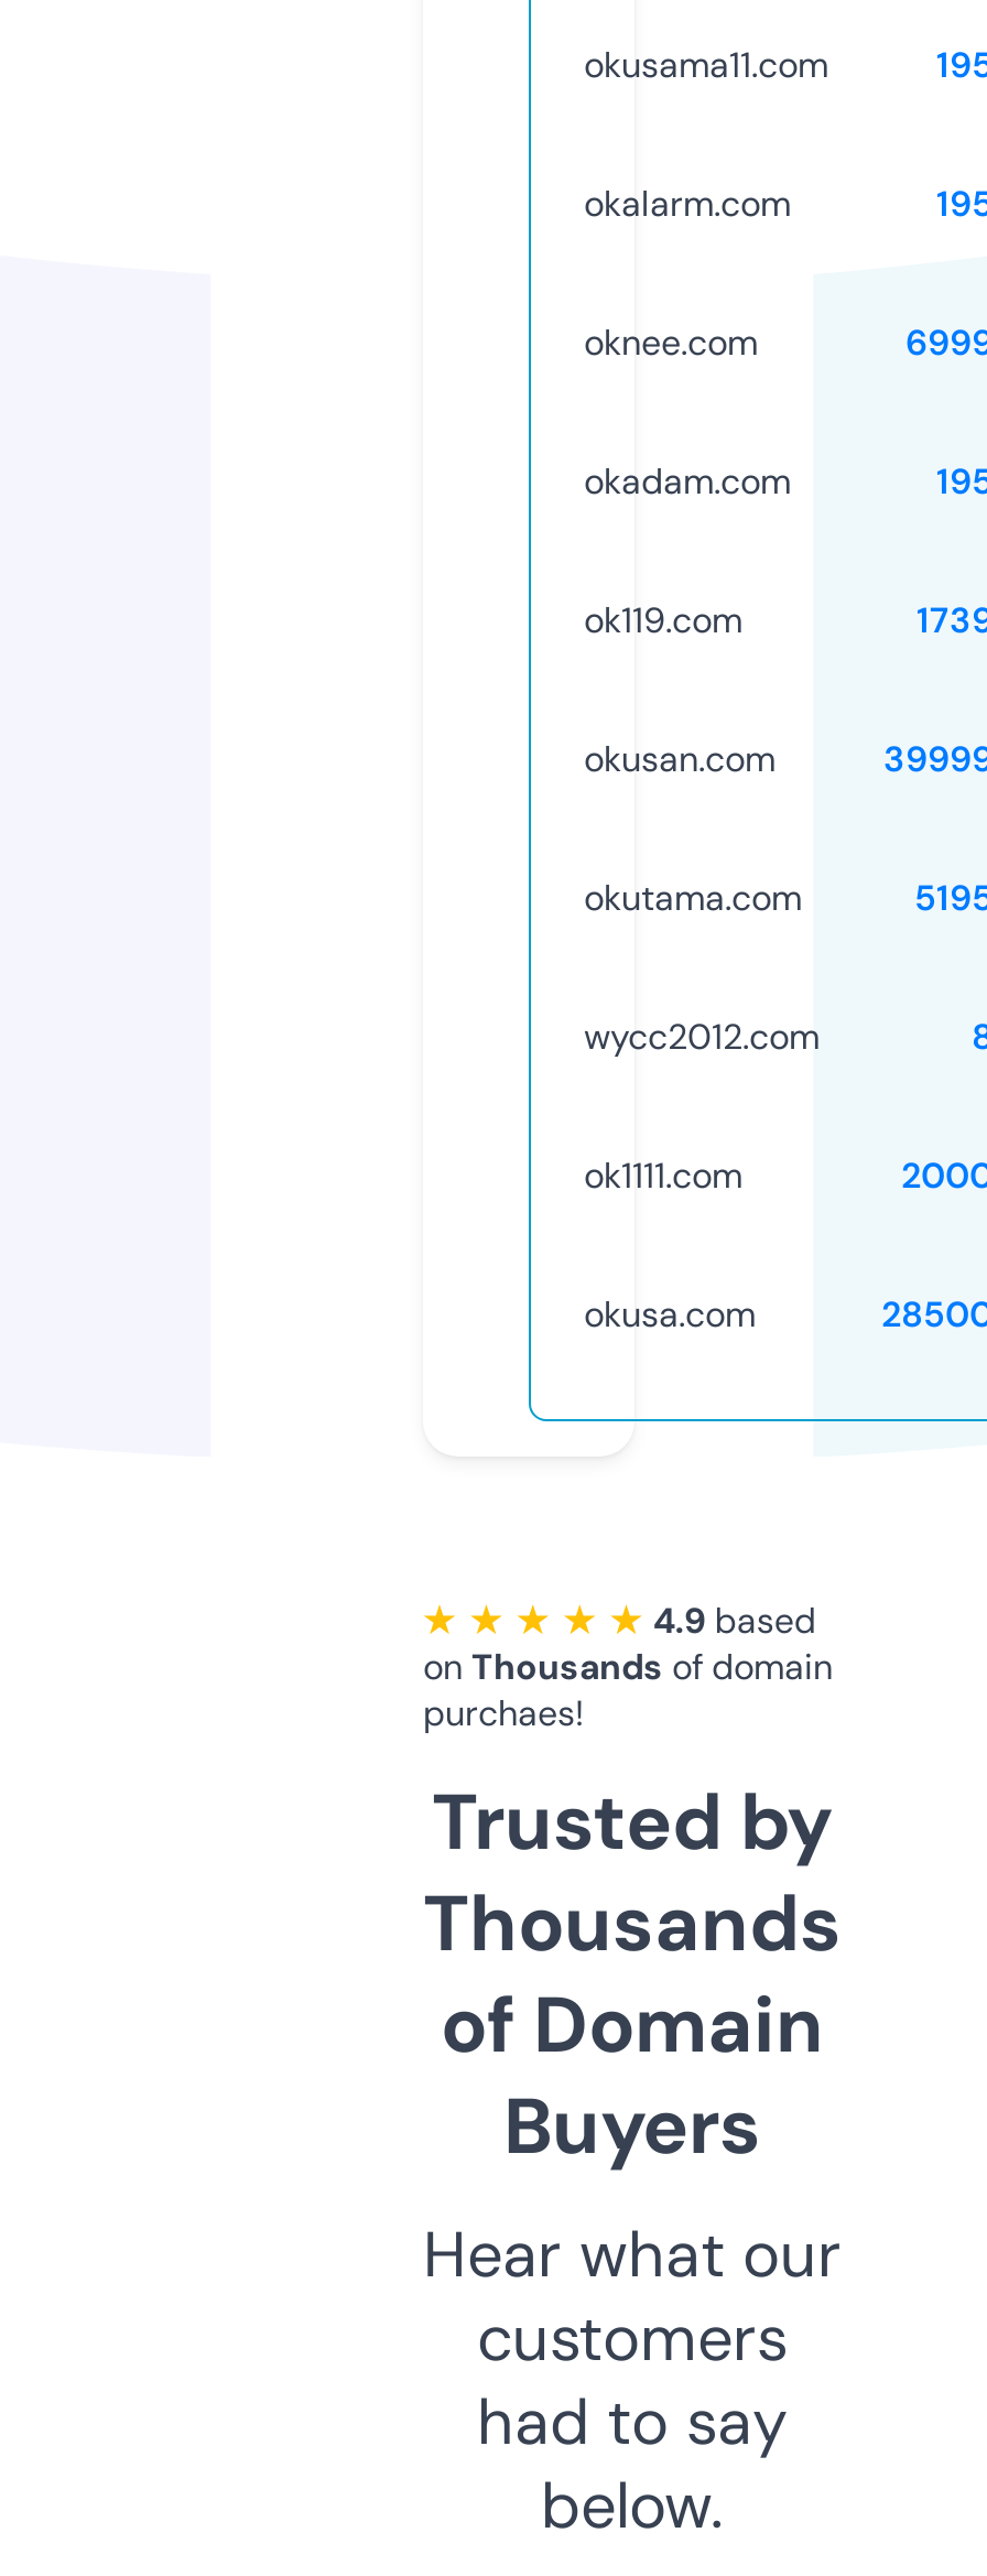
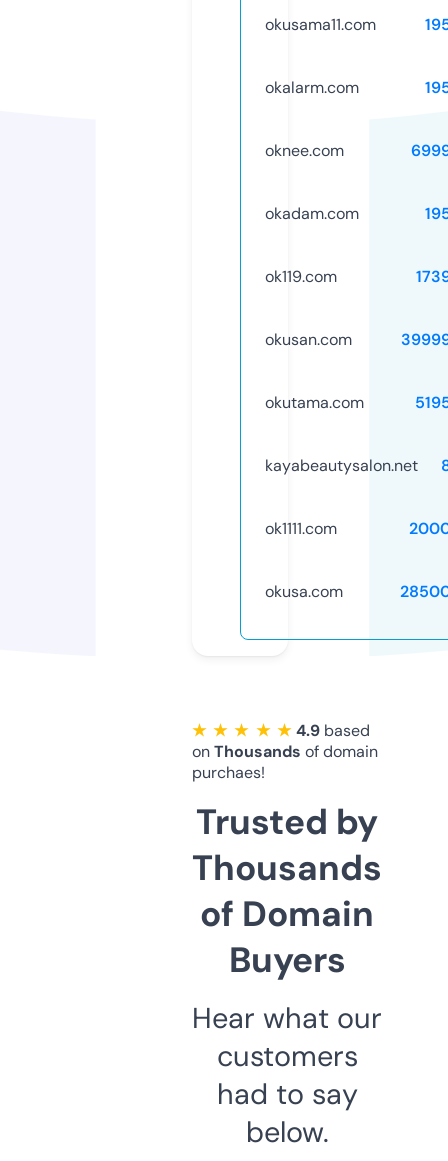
[584,1013,820,1059] wycc2012.com -> [265,455,418,476] kayabeautysalon.net

